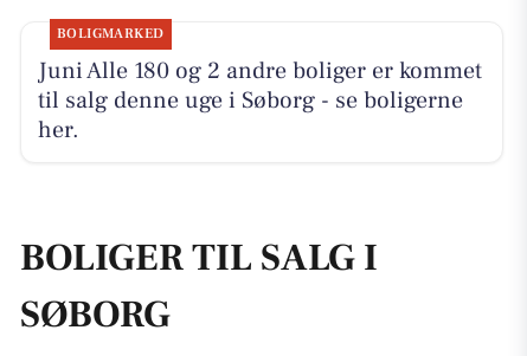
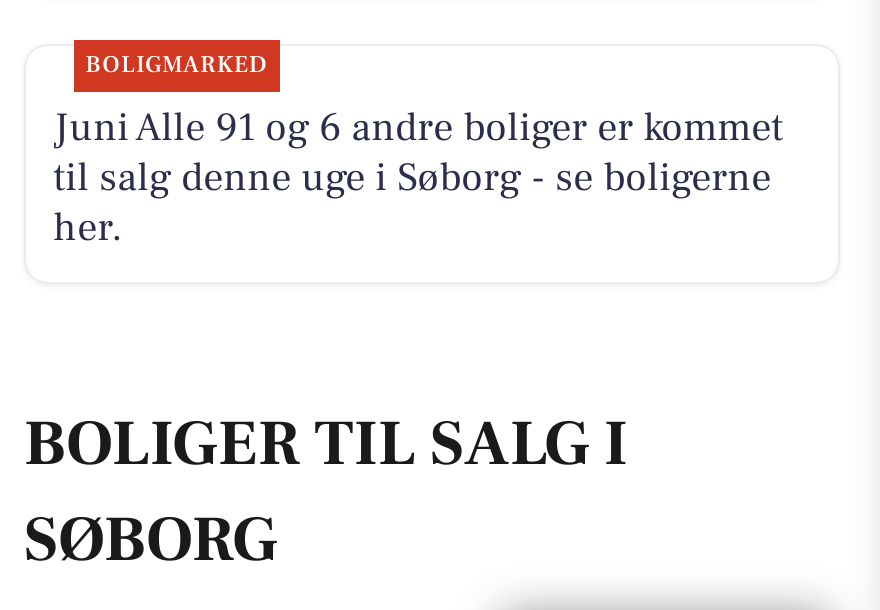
[37,56,482,87] Juni Alle 180 og 2 andre boliger er kommet -> [53,103,783,155] Juni Alle 91 og 6 andre boliger er kommet

